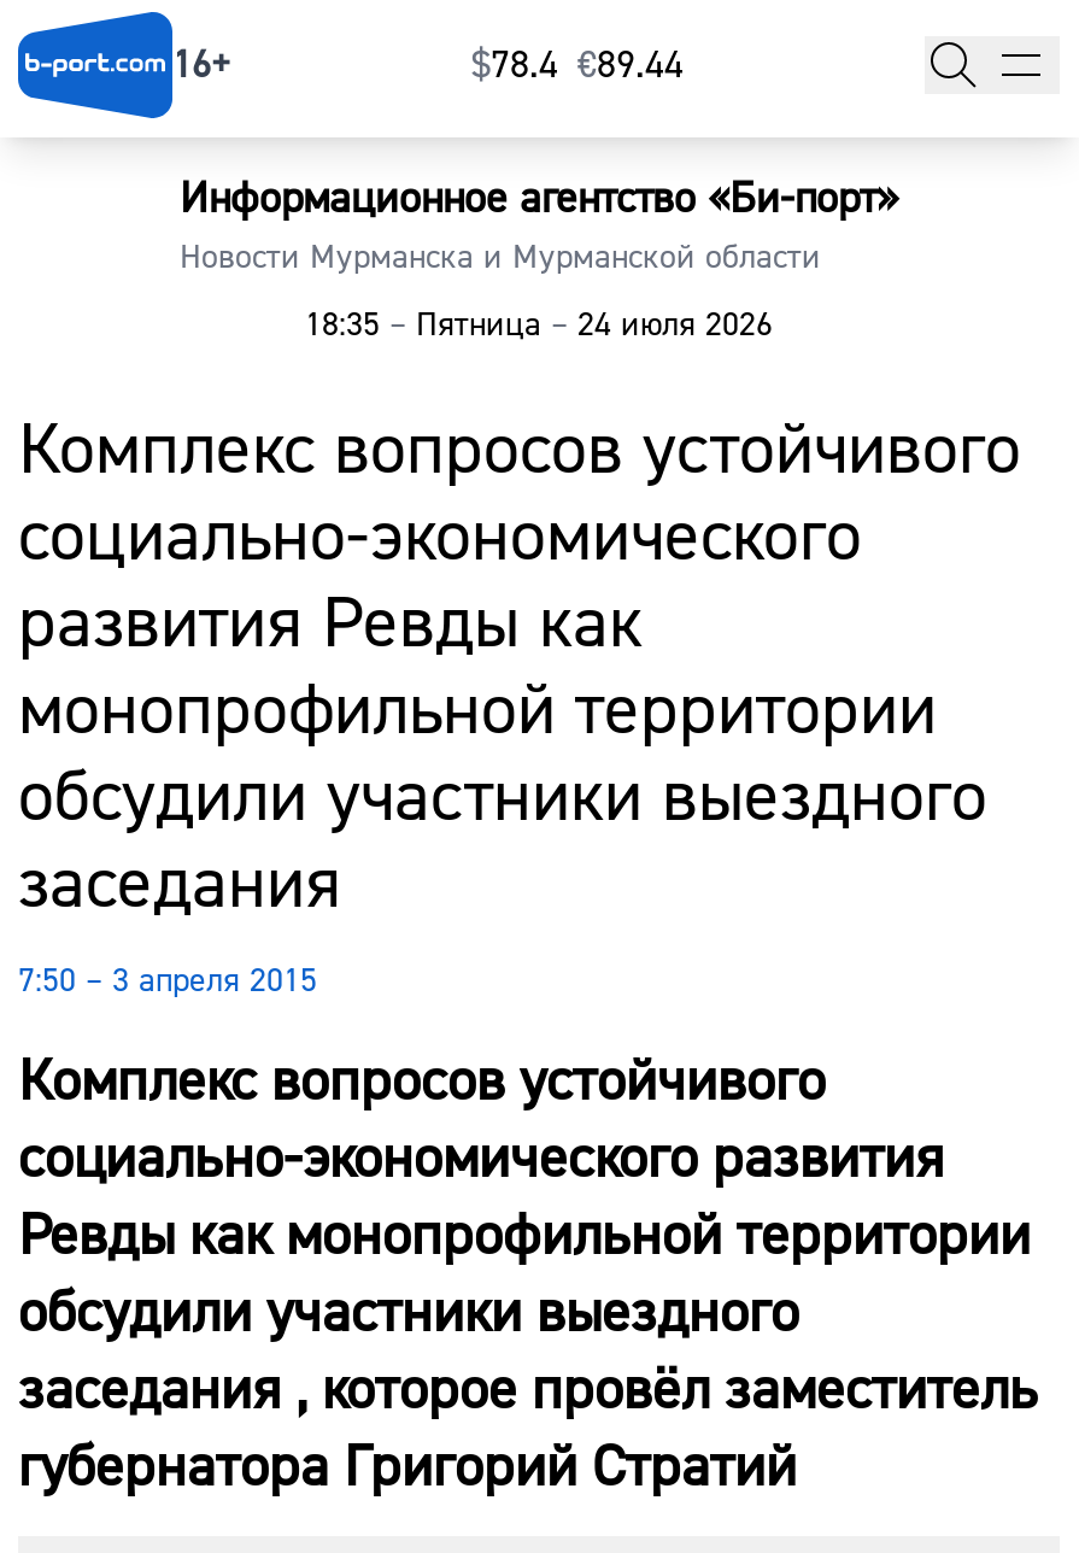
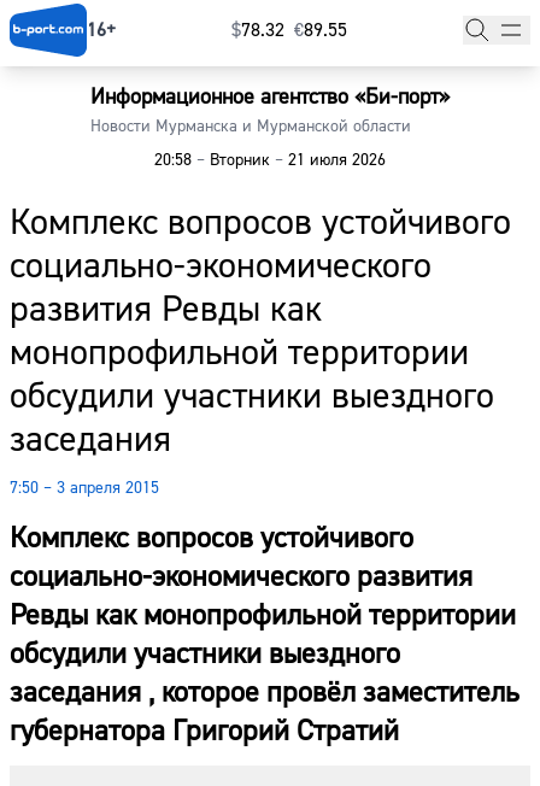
[471,41,684,90] $78.4 €89.44 -> [231,18,347,42] $78.32 €89.55
[305,305,773,348] 18:35 – Пятница – 24 июля 2026 -> [154,150,386,172] 20:58 – Вторник – 21 июля 2026

